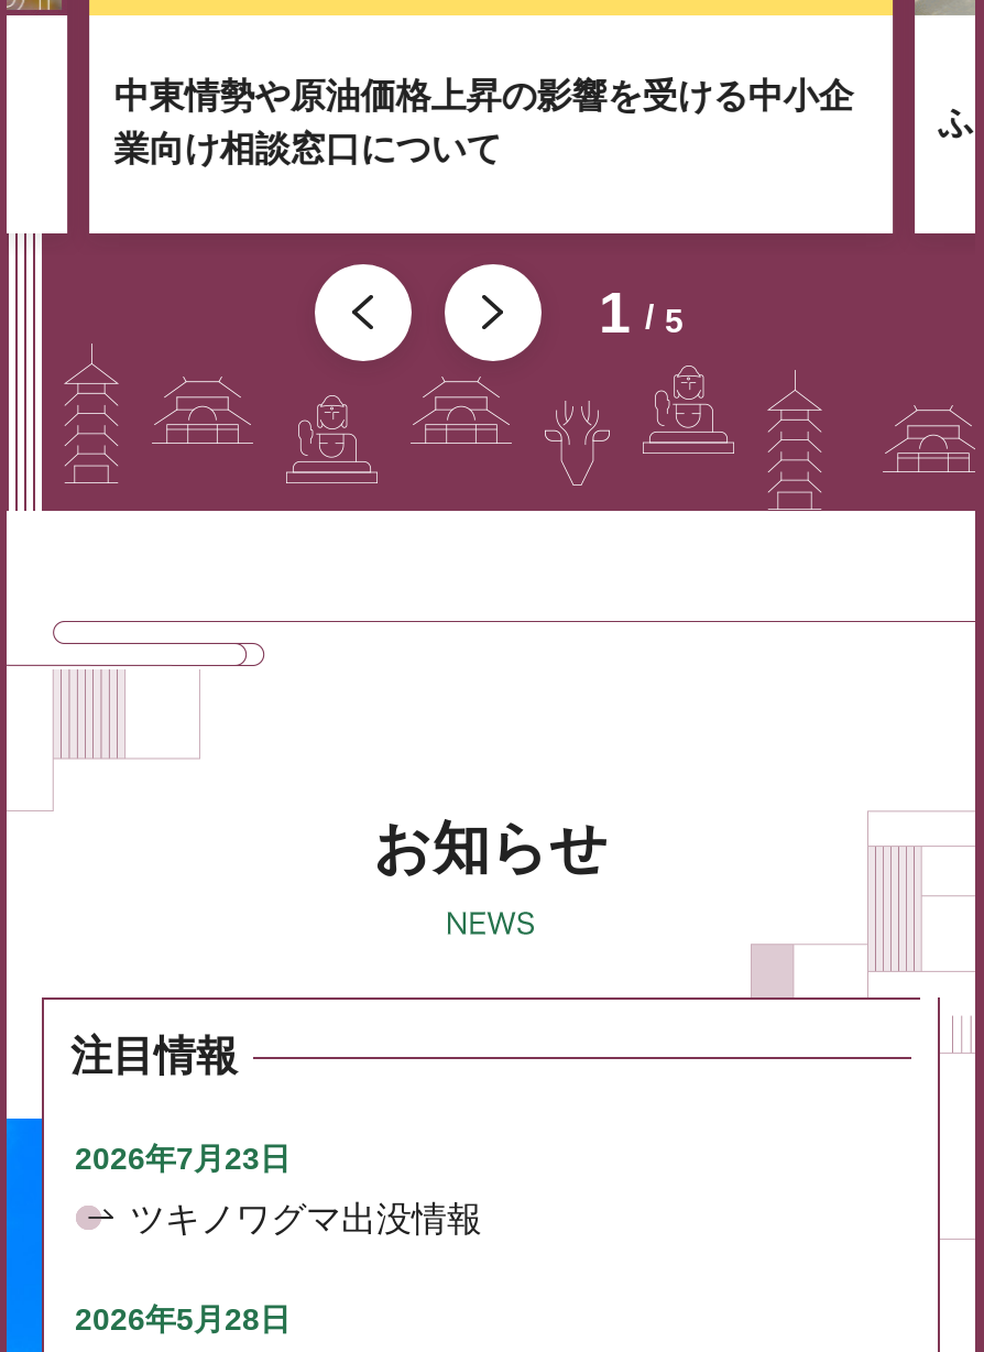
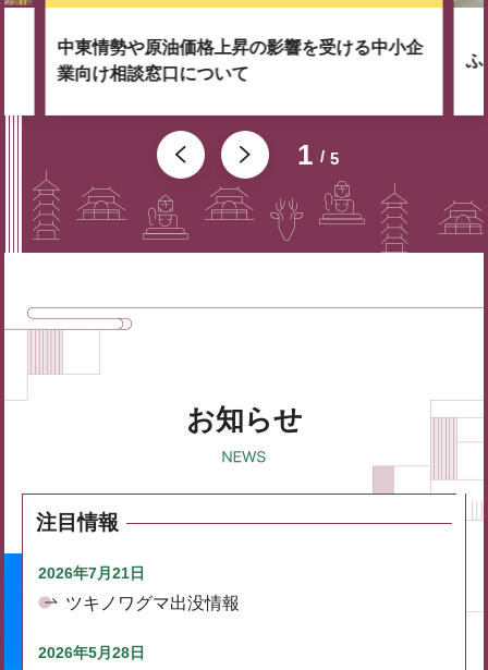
[75,1141,291,1176] 2026年7月23日 -> [38,564,145,582] 2026年7月21日

